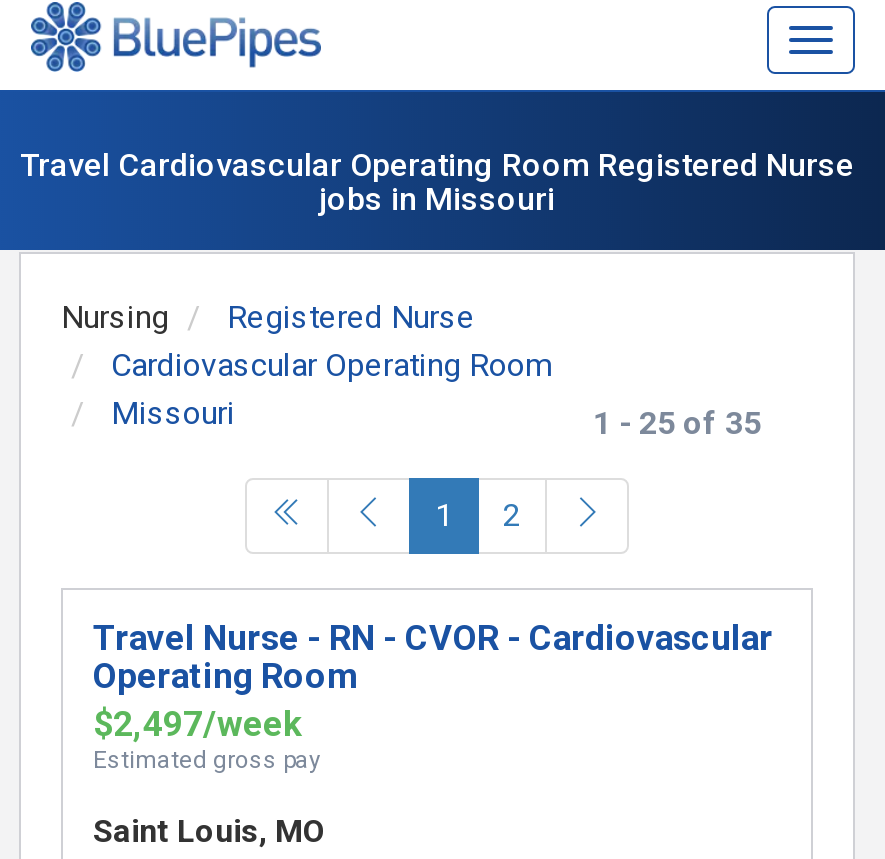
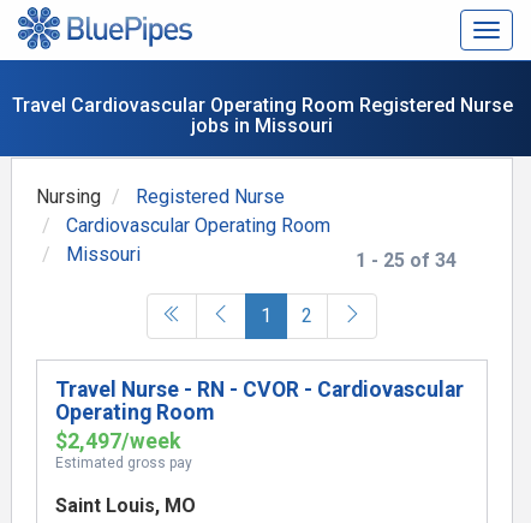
[593,404,761,442] 1 - 25 of 35 -> [356,249,457,272] 1 - 25 of 34

